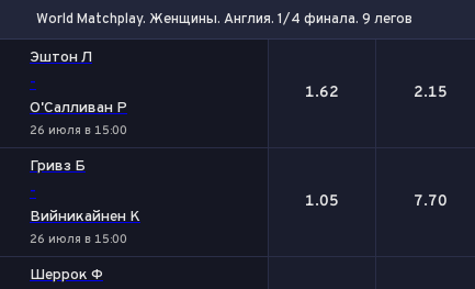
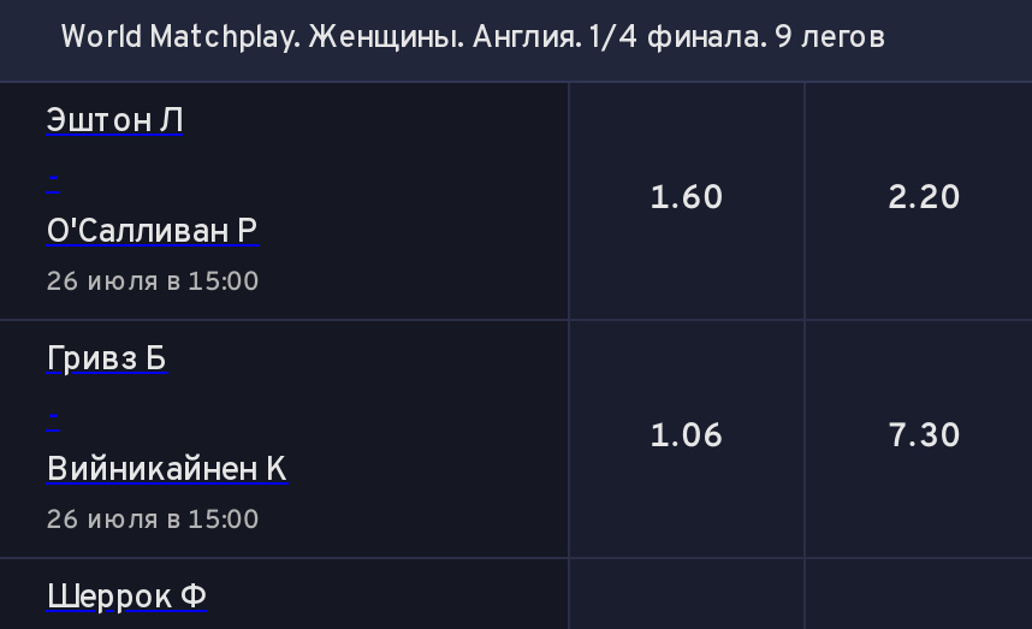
[305,84,339,102] 1.62 -> [650,179,725,220] 1.60
[413,84,447,102] 2.15 -> [887,179,962,220] 2.20
[305,192,339,211] 1.05 -> [650,417,725,458] 1.06
[413,192,447,211] 7.70 -> [887,417,962,458] 7.30

